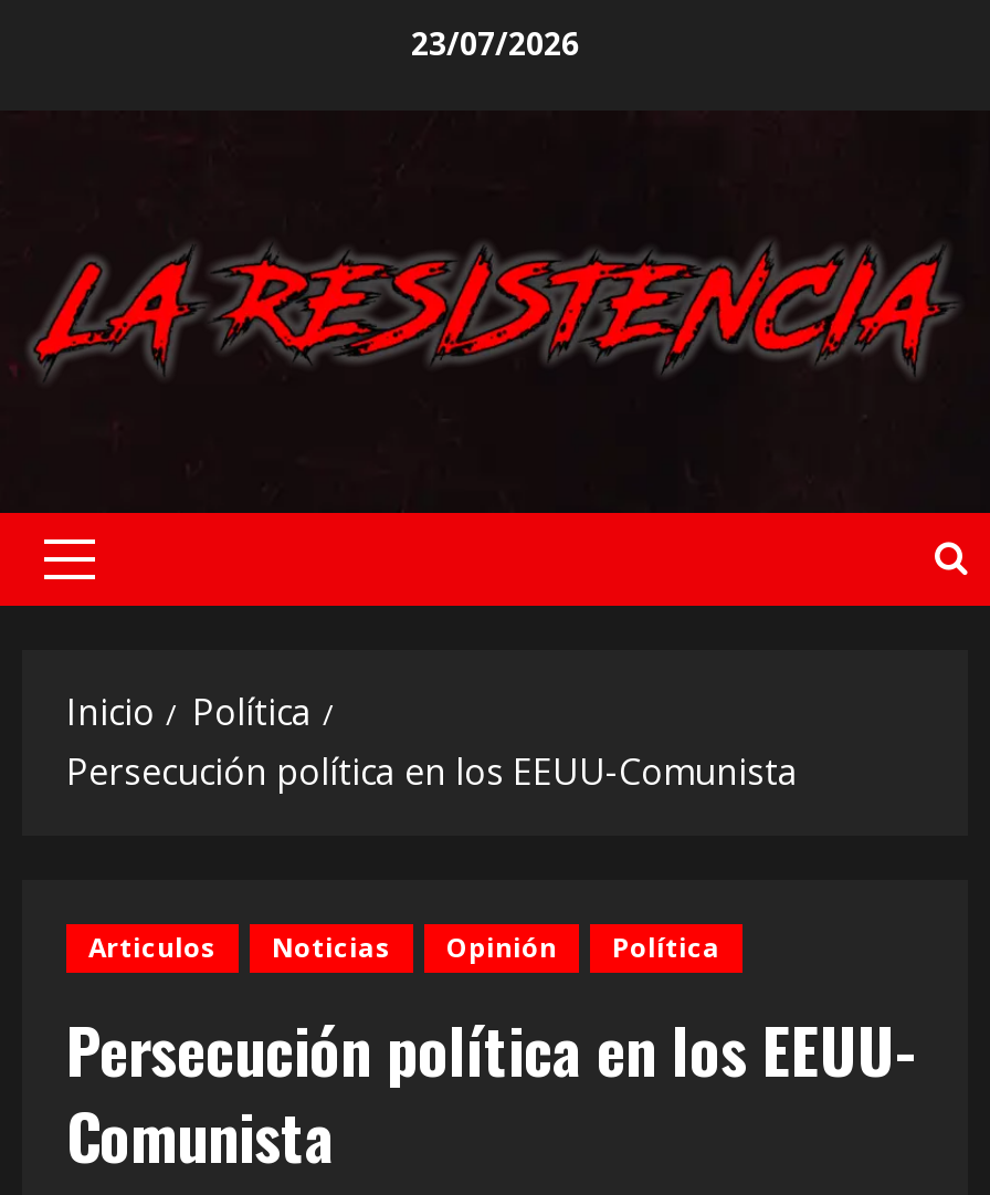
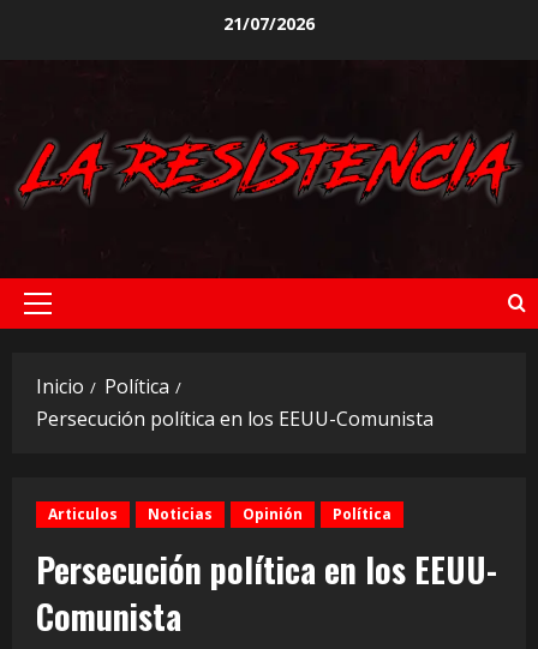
[411,22,579,64] 23/07/2026 -> [223,12,315,35] 21/07/2026

